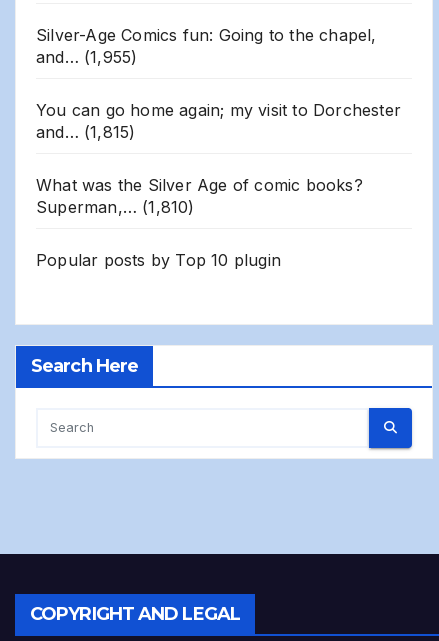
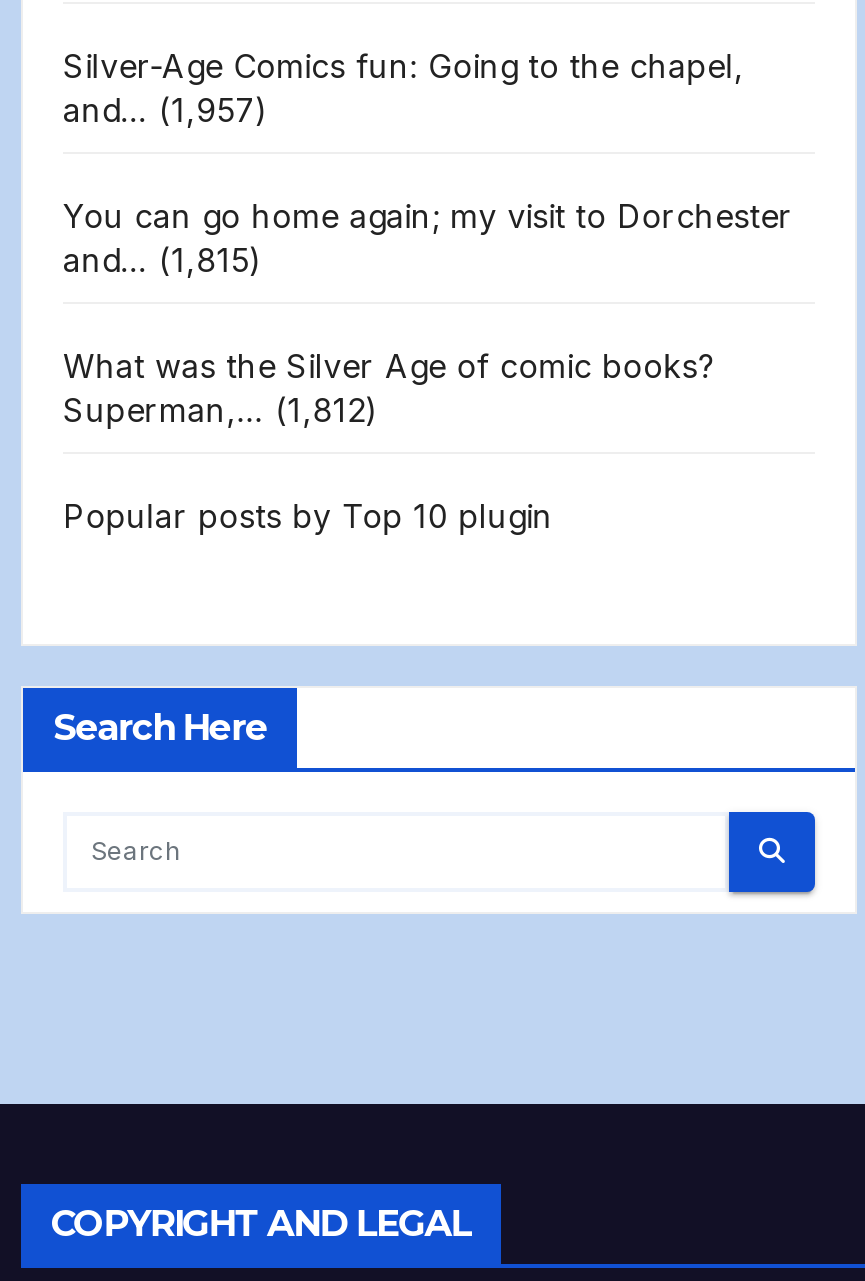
[36,47,137,67] and… (1,955) -> [63,90,268,130] and… (1,957)
[36,197,195,217] Superman,… (1,810) -> [63,390,378,430] Superman,… (1,812)

